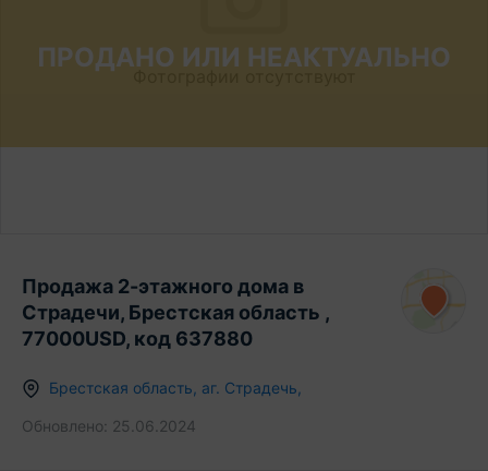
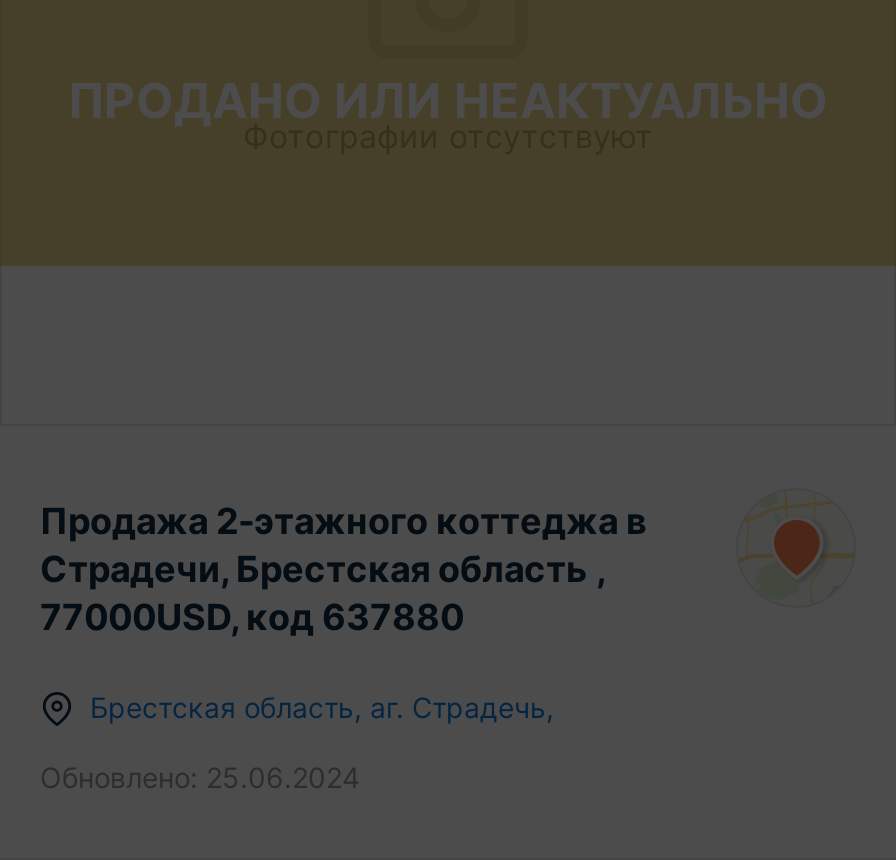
[22,275,304,298] Продажа 2-этажного дома в -> [40,500,646,542] Продажа 2-этажного коттеджа в

